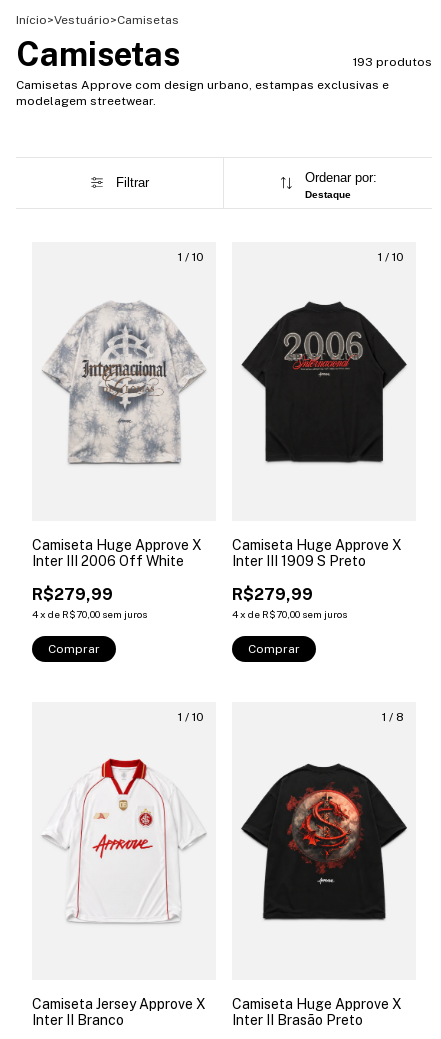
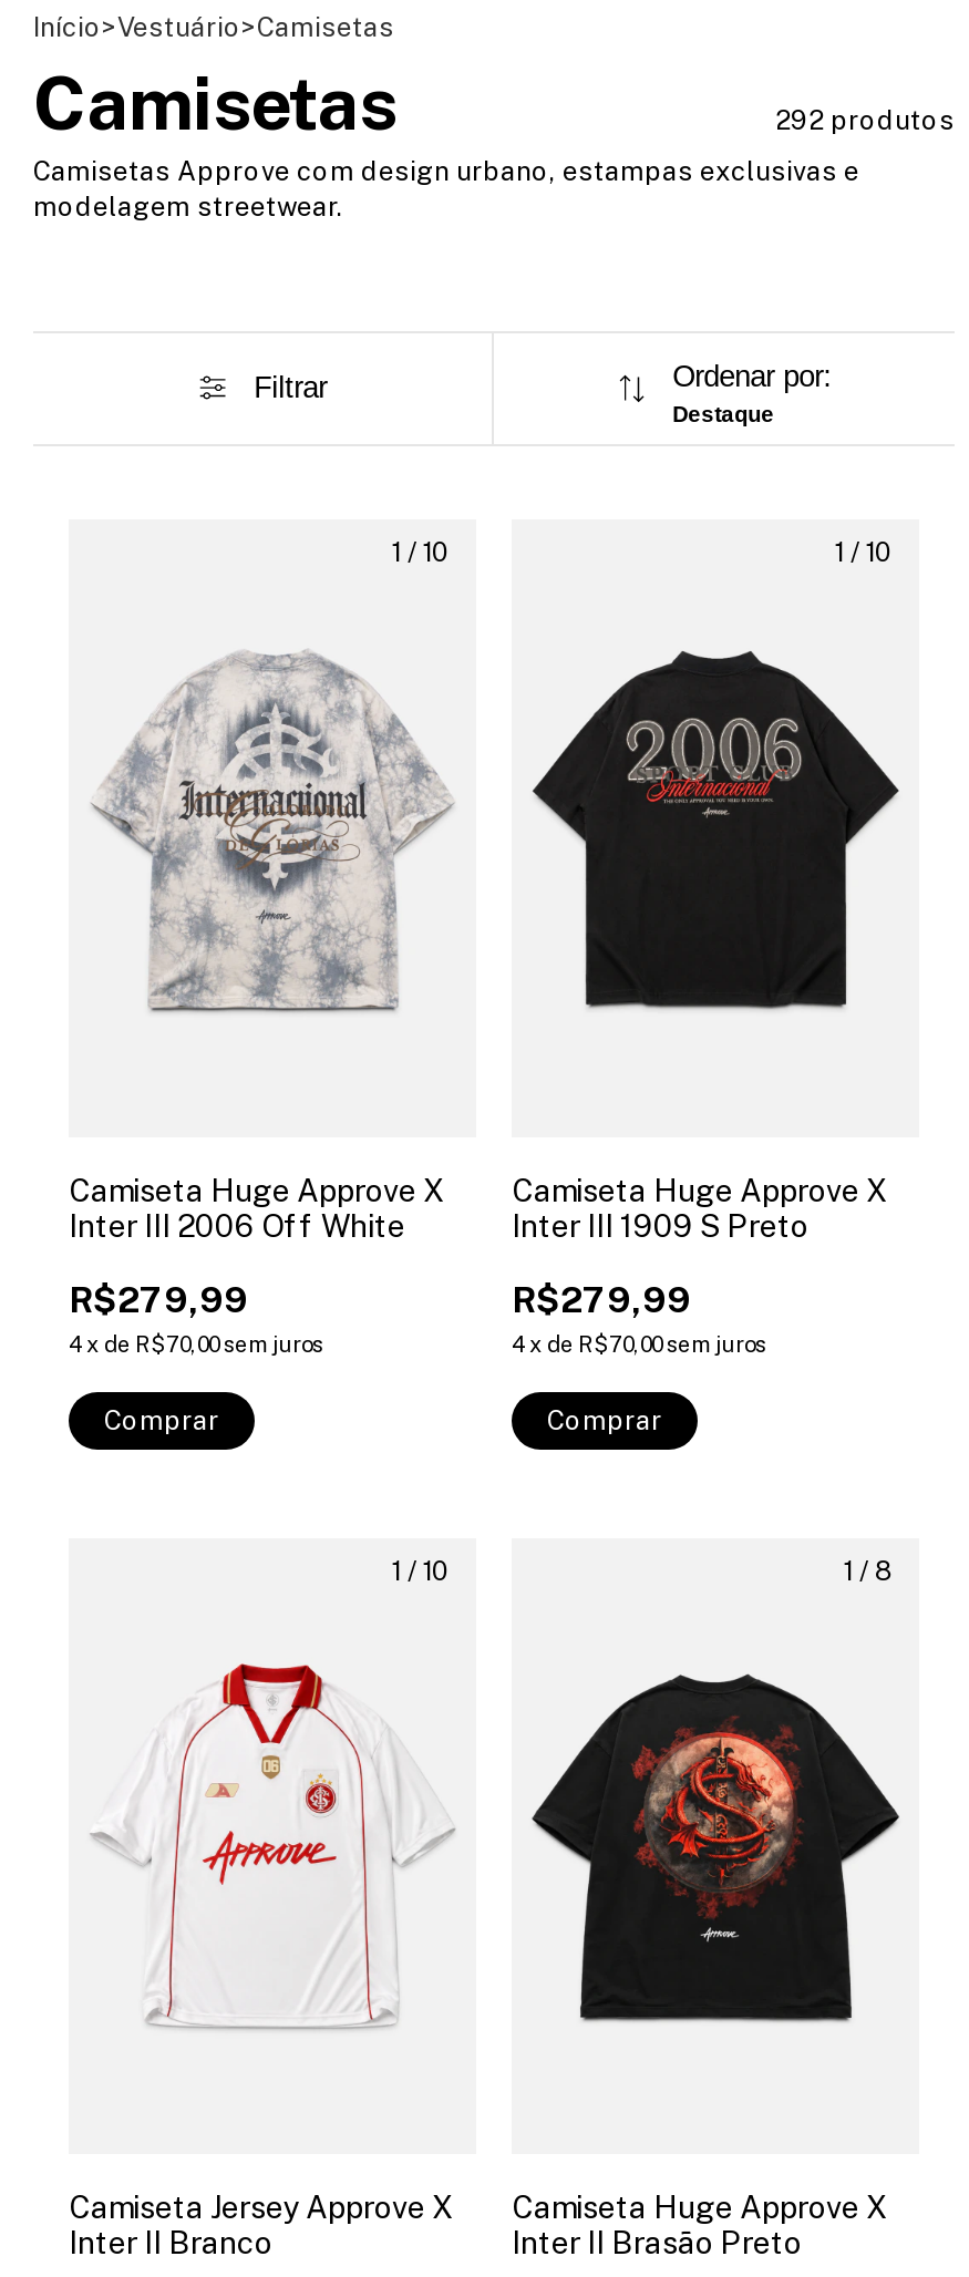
[353,55,432,69] 193 produtos -> [775,105,955,136] 292 produtos

